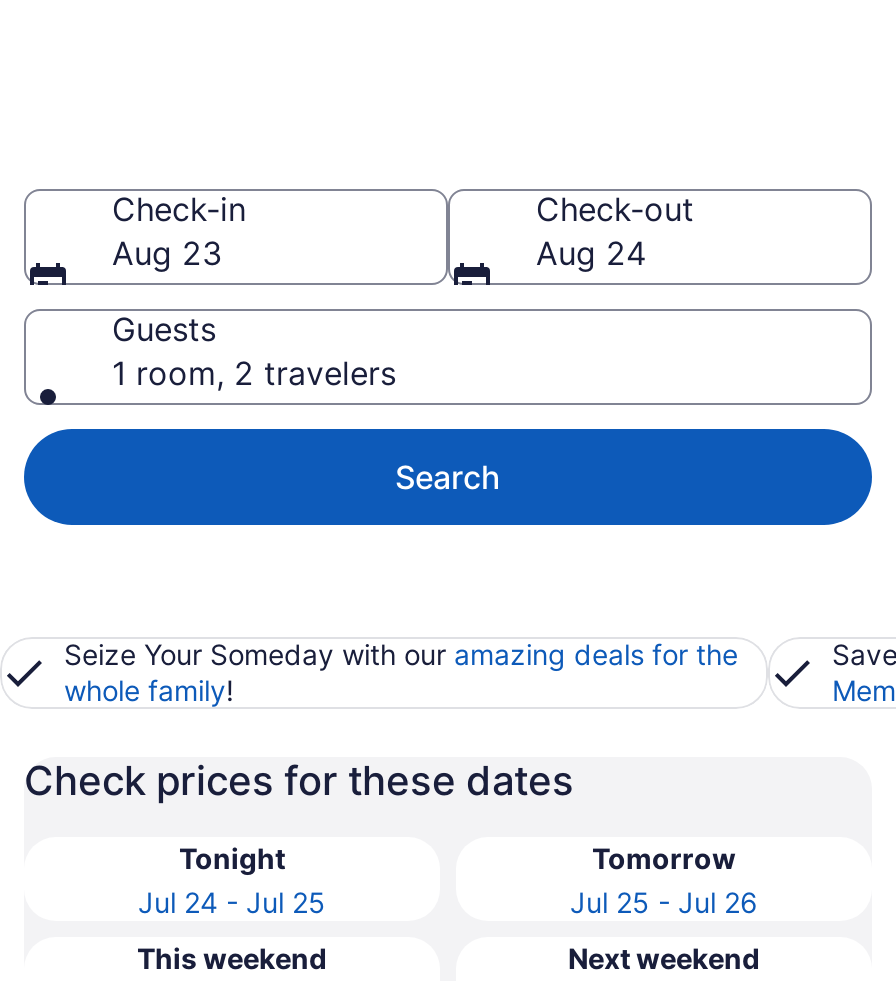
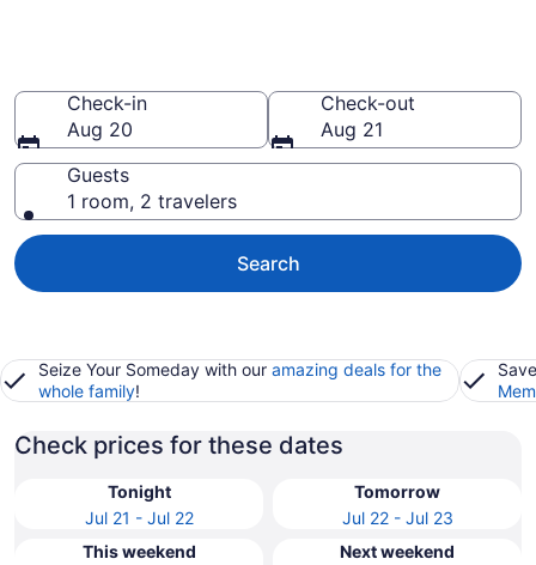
[112,233,222,273] Aug 23 -> [67,117,133,141] Aug 20
[536,233,646,273] Aug 24 -> [321,117,383,141] Aug 21
[138,885,326,919] Jul 24 - Jul 25 -> [84,508,193,528] Jul 21 - Jul 22
[570,885,758,919] Jul 25 - Jul 26 -> [342,508,453,528] Jul 22 - Jul 23

